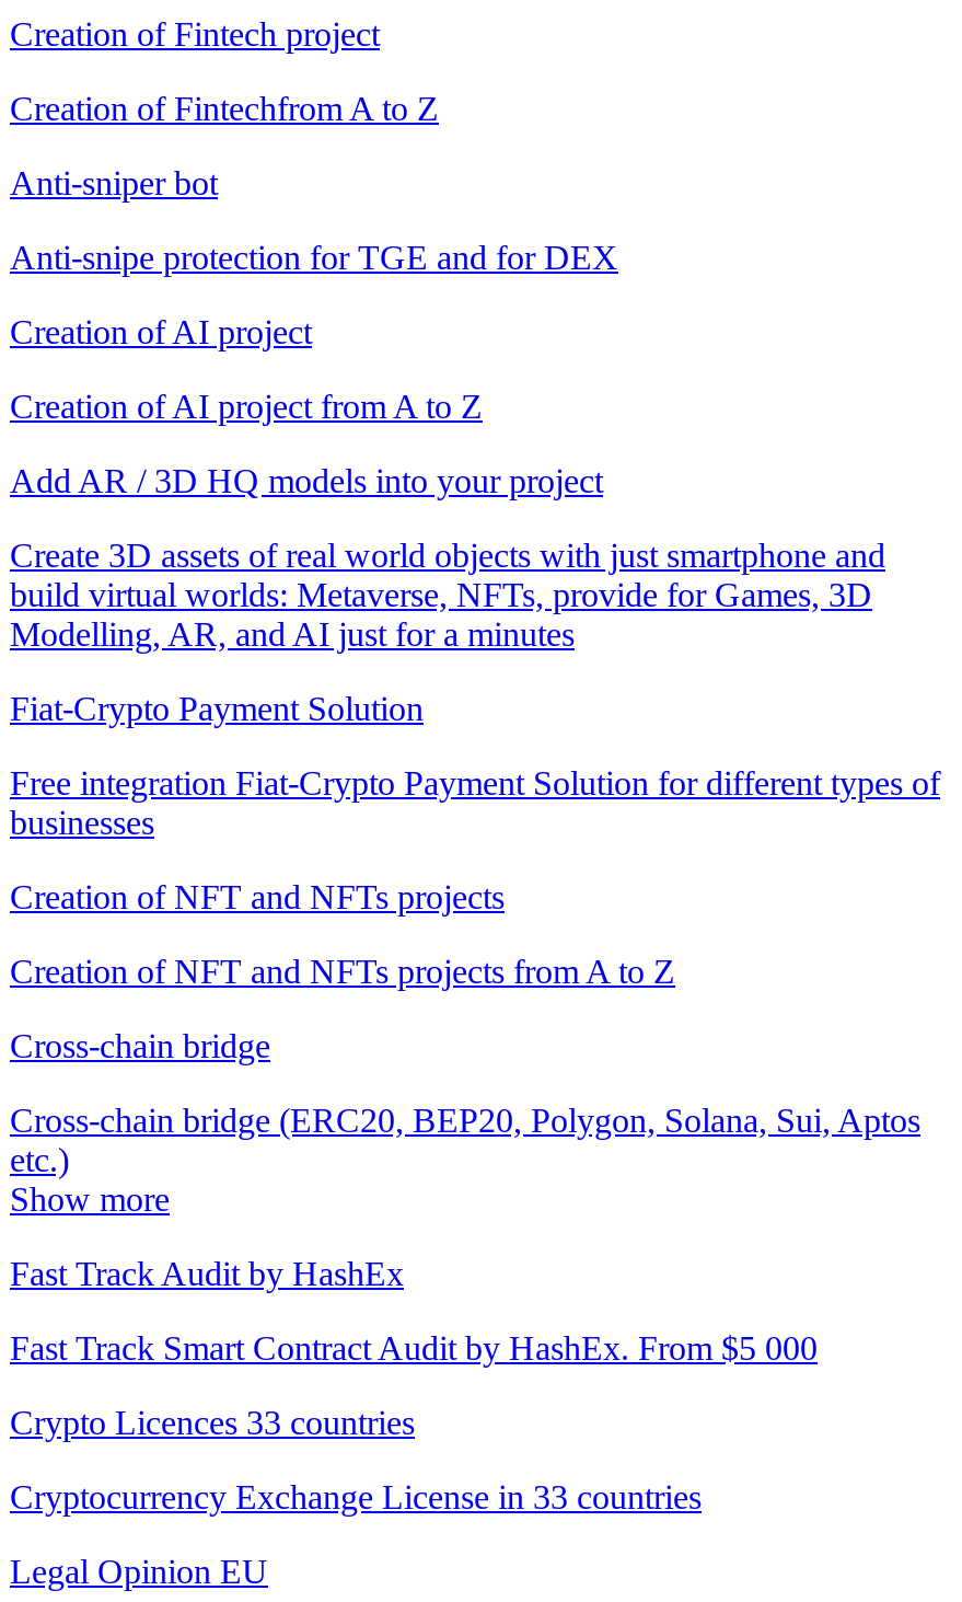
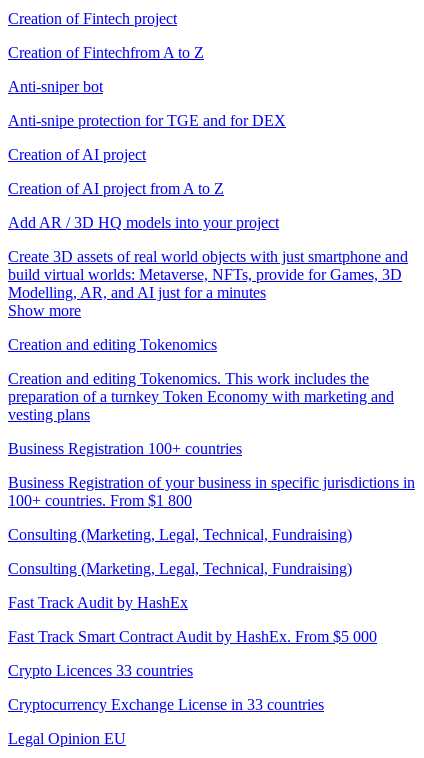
[10,690,940,1178] Fiat-Crypto Payment Solution | Free integration Fiat-Crypto Payment Solution for different types of | businesses | Creation of NFT and NFTs projects | Creation of NFT and NFTs projects from A to Z | Cross-chain bridge | Cross-chain bridge (ERC20, BEP20, Polygon, Solana, Sui, Aptos | etc.) -> none
moved [10,1180,170,1218] -> [8,302,81,319]: Show more
none -> [8,336,415,577] Creation and editing Tokenomics | Creation and editing Tokenomics. This work includes the | preparation of a turnkey Token Economy with marketing and | vesting plans | Business Registration 100+ countries | Business Registration of your business in specific jurisdictions in | 100+ countries. From $1 800 | Consulting (Marketing, Legal, Technical, Fundraising) | Consulting (Marketing, Legal, Technical, Fundraising)

